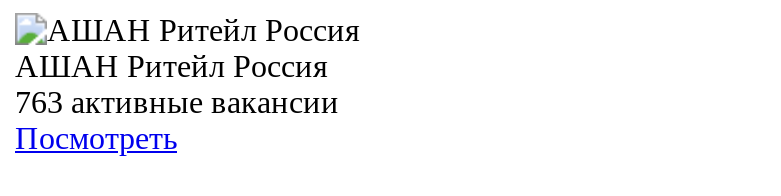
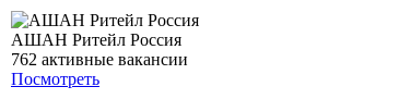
[15,86,339,120] 763 активные вакансии -> [11,50,188,69] 762 активные вакансии

